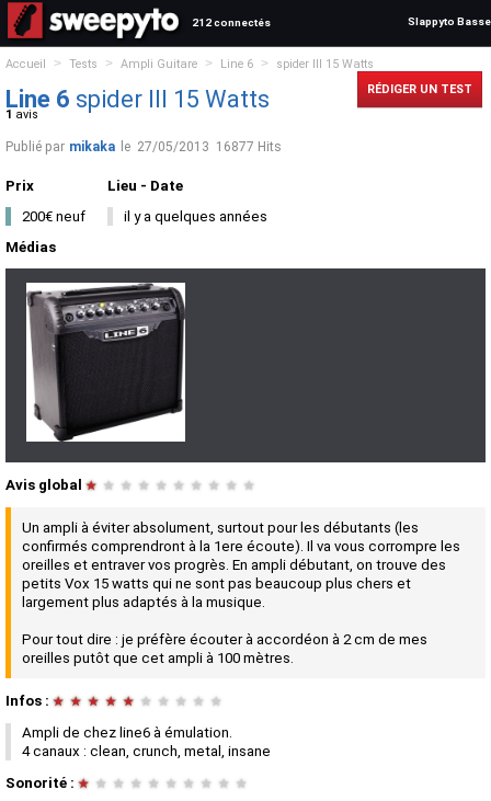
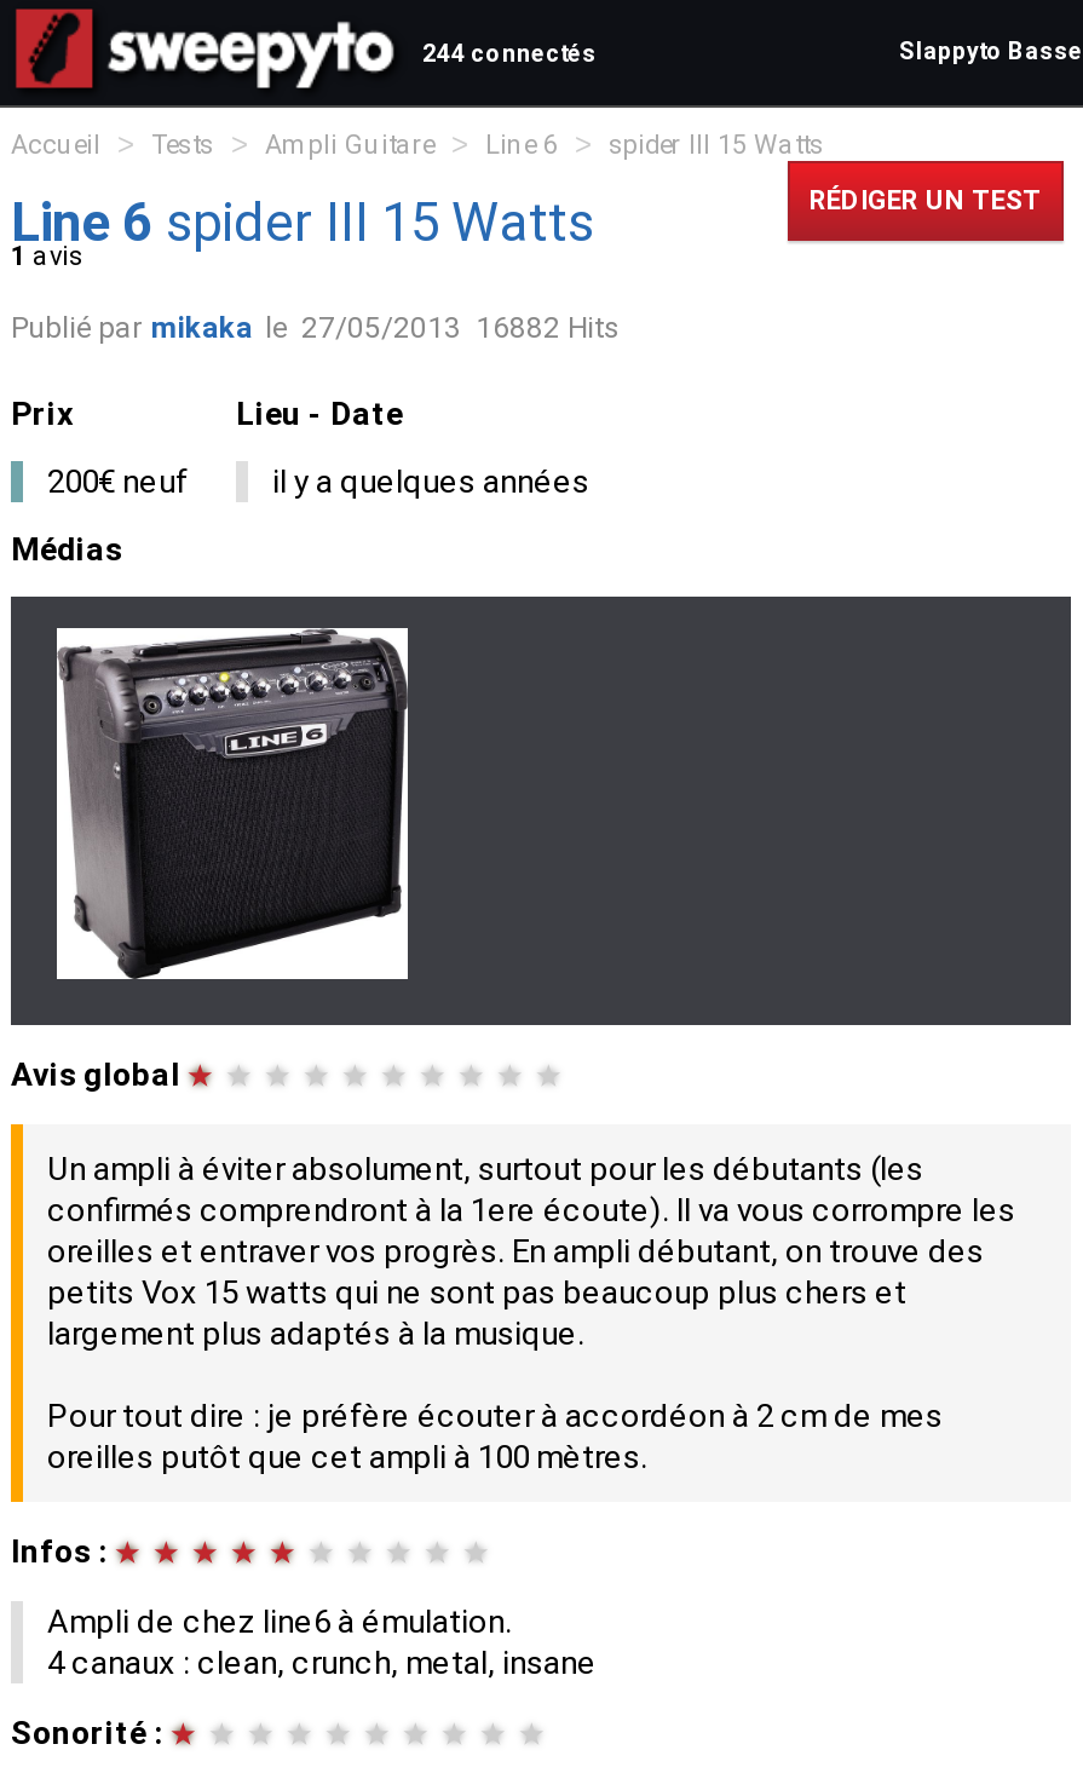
[192,16,271,28] 212 connectés -> [422,40,597,67] 244 connectés
[5,139,282,155] Publié par mikaka le 27/05/2013 16877 Hits -> [11,311,621,345] Publié par mikaka le 27/05/2013 16882 Hits

